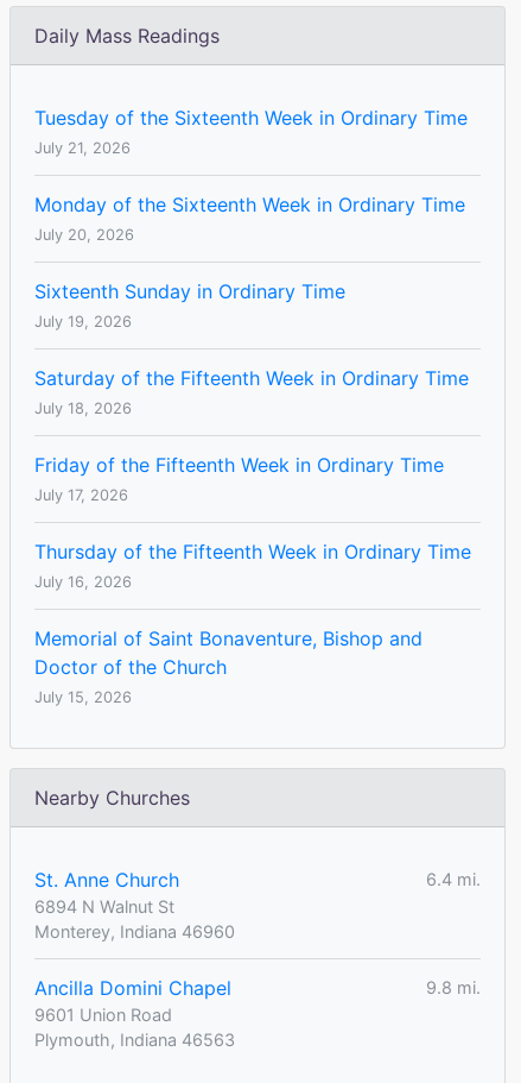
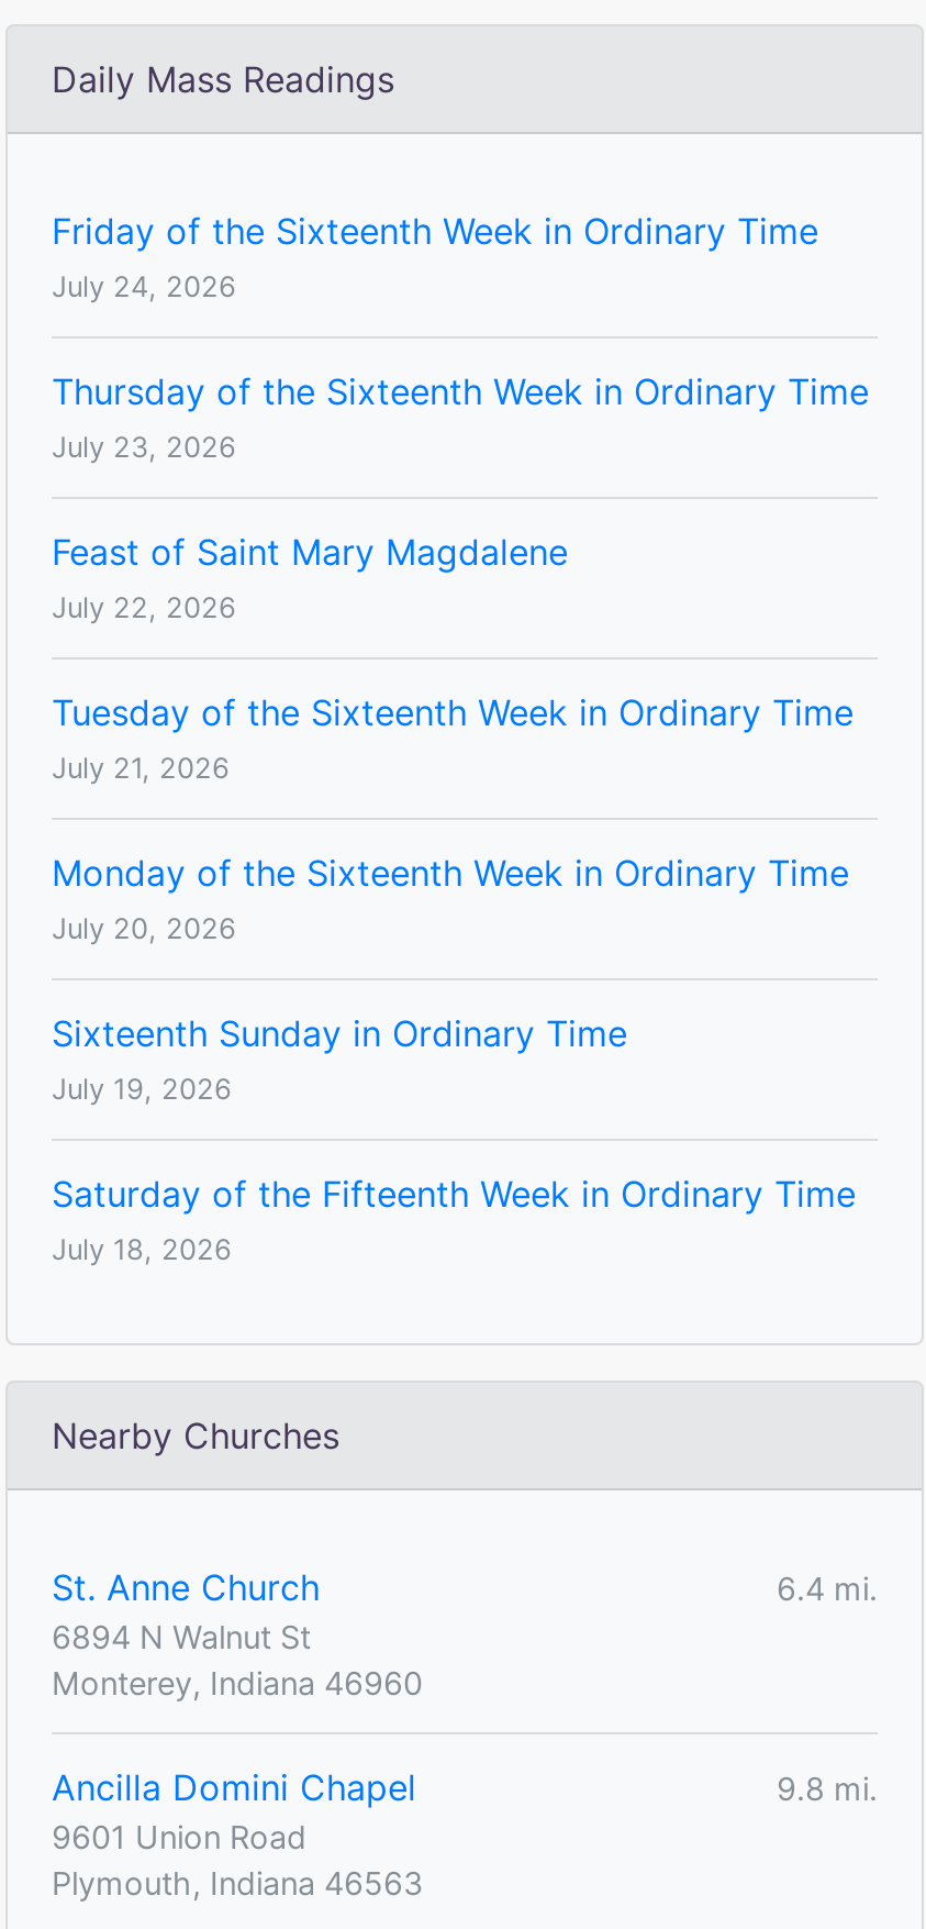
none -> [52,209,869,624] Friday of the Sixteenth Week in Ordinary Time | July 24, 2026 | Thursday of the Sixteenth Week in Ordinary Time | July 23, 2026 | Feast of Saint Mary Magdalene | July 22, 2026
moved [34,106,469,417] -> [52,690,856,1266]: Tuesday of the Sixteenth Week in Ordinary Time | July 21, 2026 | Monday of the Sixteenth Week in Ordinary Time | July 20, 2026 | Sixteenth Sunday in Ordinary Time | July 19, 2026 | Saturday of the Fifteenth Week in Ordinary Time | July 18, 2026
[34,453,471,706] Friday of the Fifteenth Week in Ordinary Time | July 17, 2026 | Thursday of the Fifteenth Week in Ordinary Time | July 16, 2026 | Memorial of Saint Bonaventure, Bishop and | Doctor of the Church | July 15, 2026 -> none

